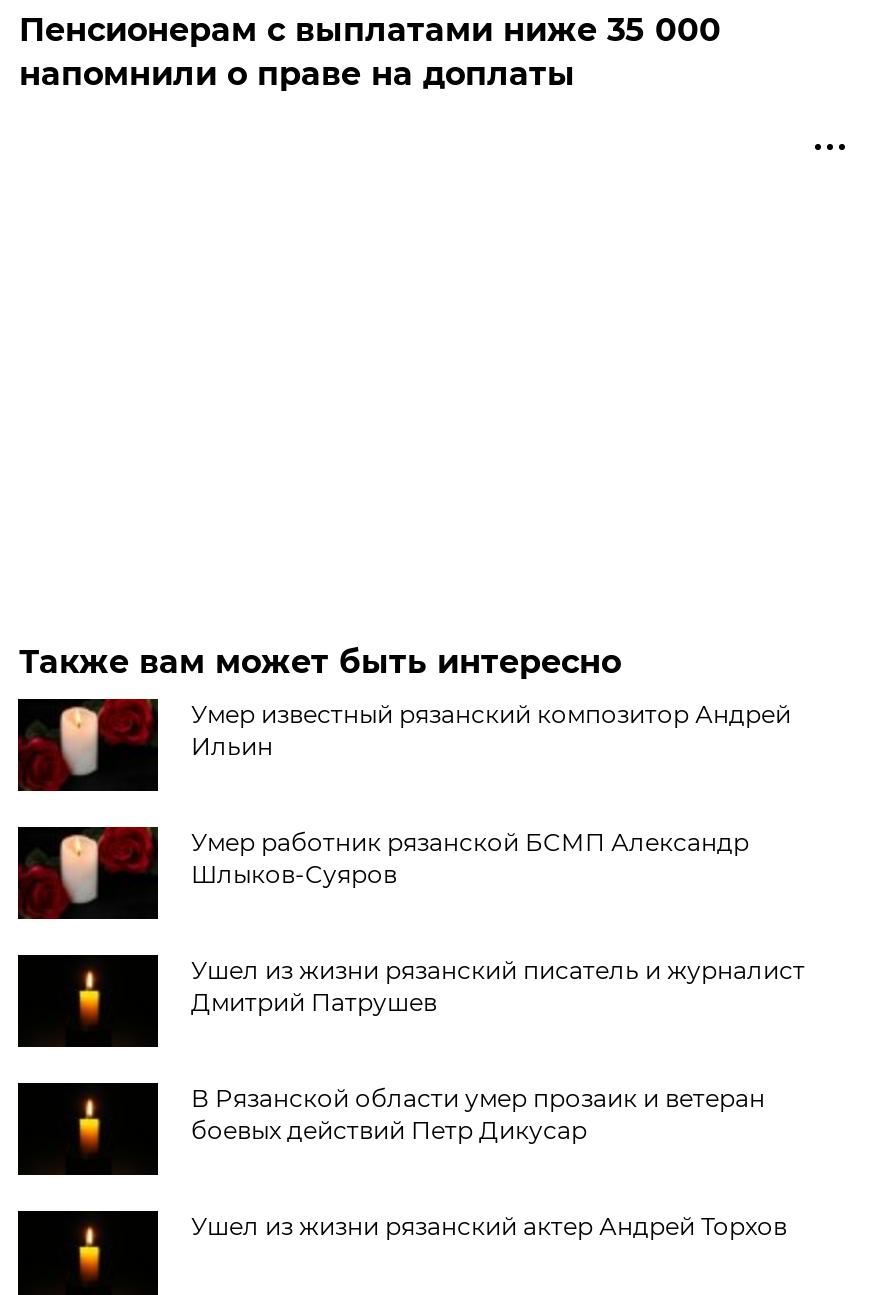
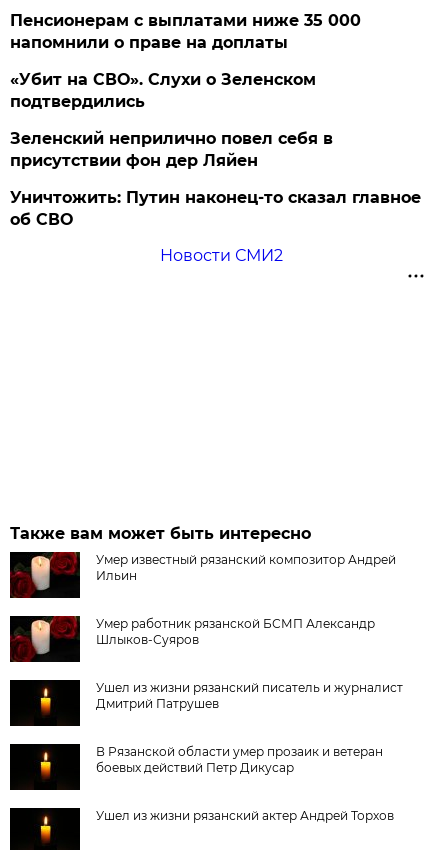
none -> [10,70,421,265] «Убит на СВО». Слухи о Зеленском | подтвердились | Зеленский неприлично повел cебя в | присутствии фон дер Ляйен | Уничтожить: Путин наконец-то сказал главное | об СВО | Новости СМИ2

